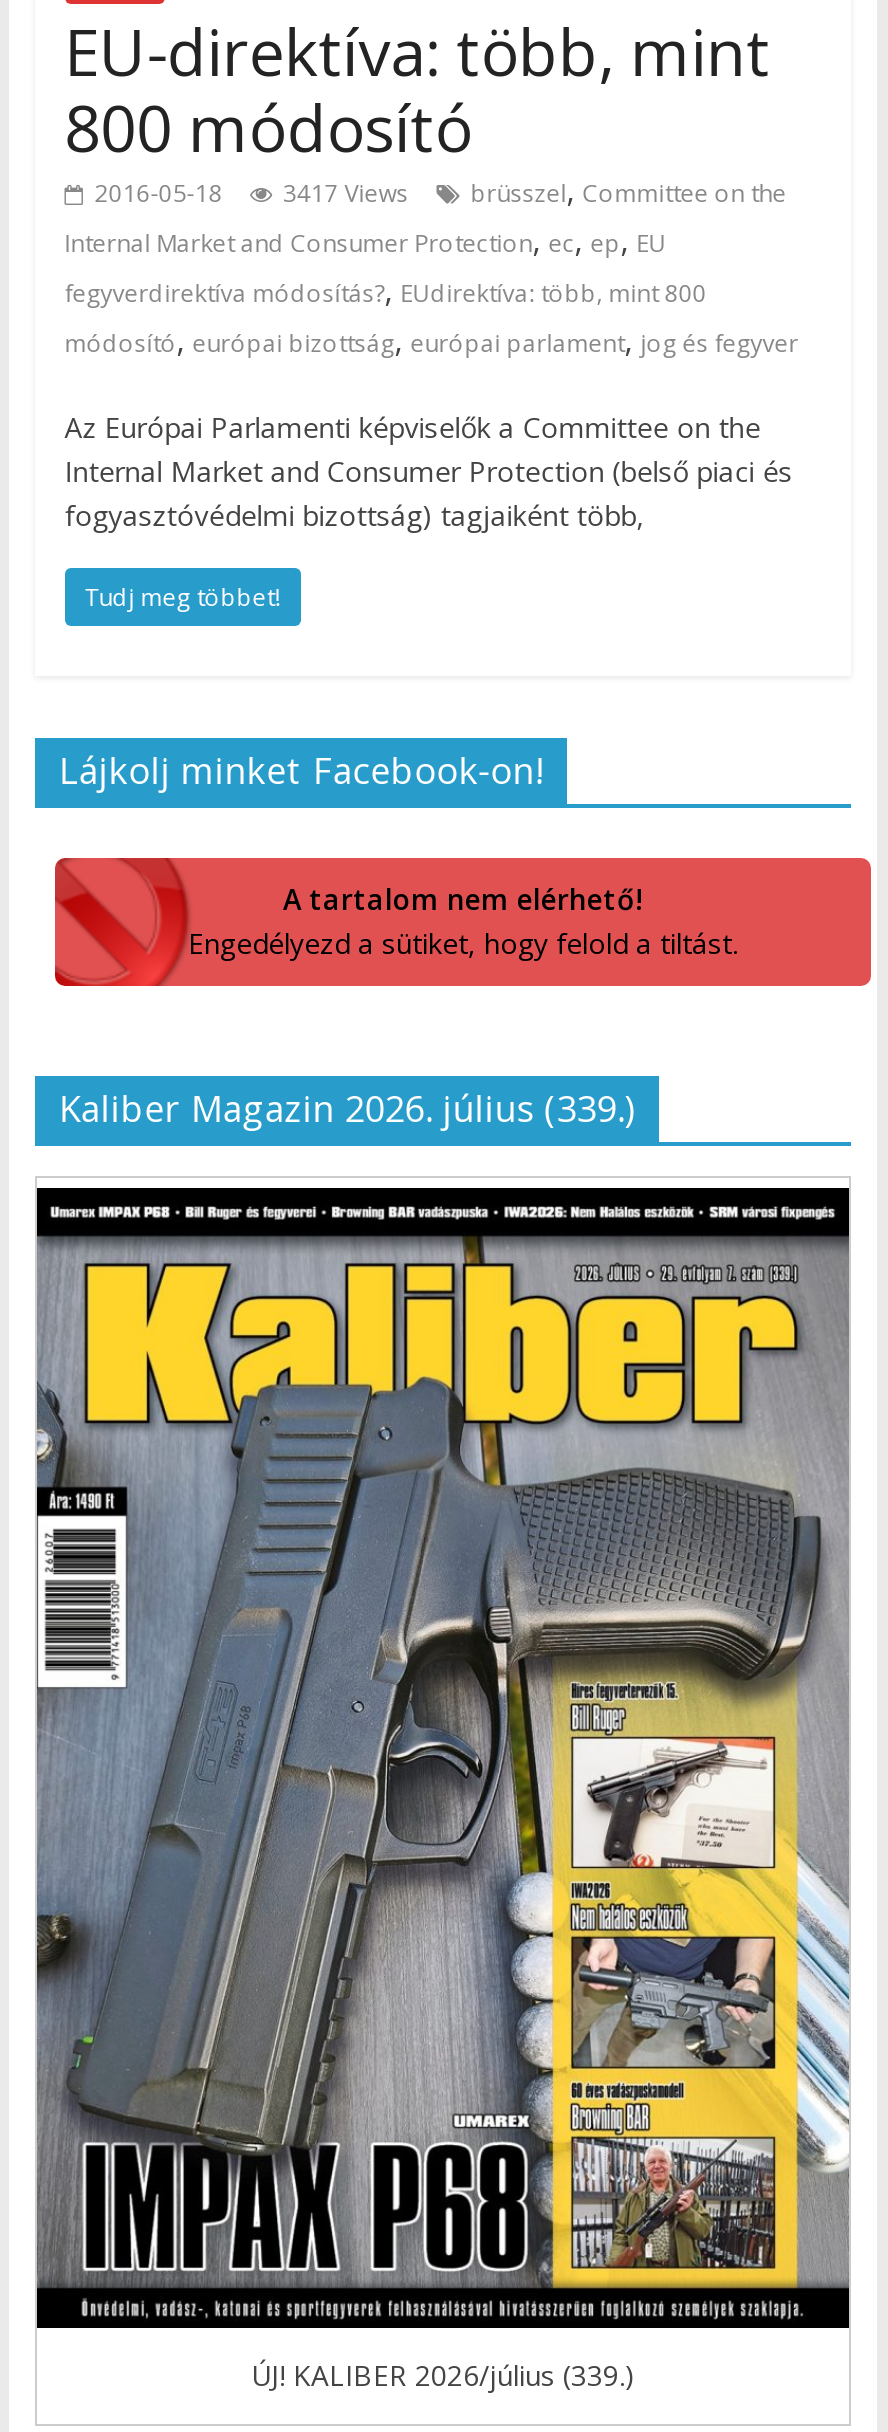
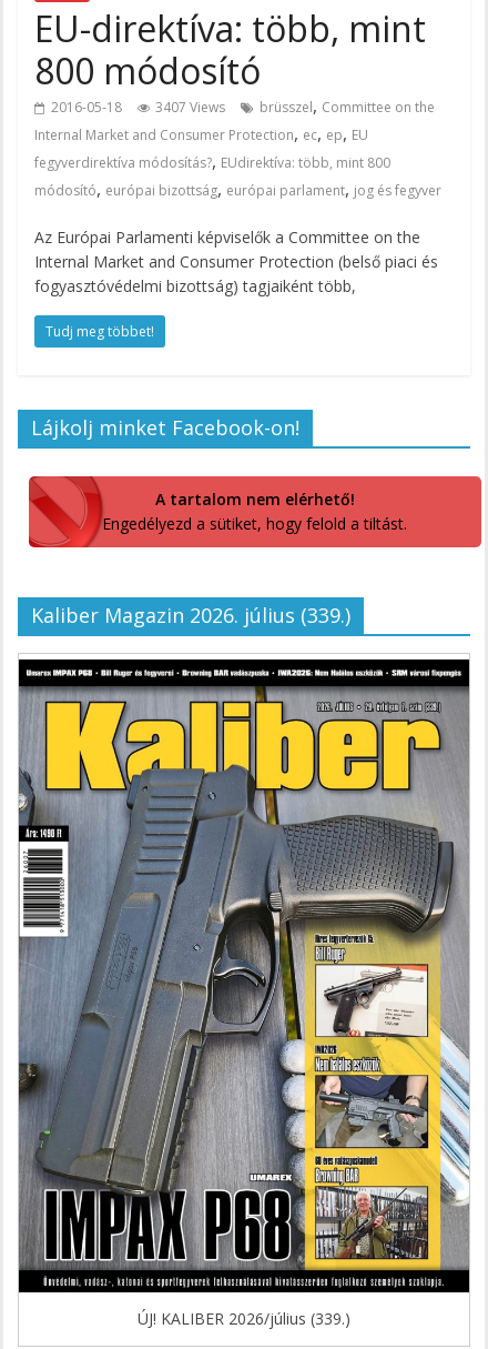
[95,168,787,212] 2016-05-18 3417 Views brüsszel, Committee on the -> [51,93,435,117] 2016-05-18 3407 Views brüsszel, Committee on the

